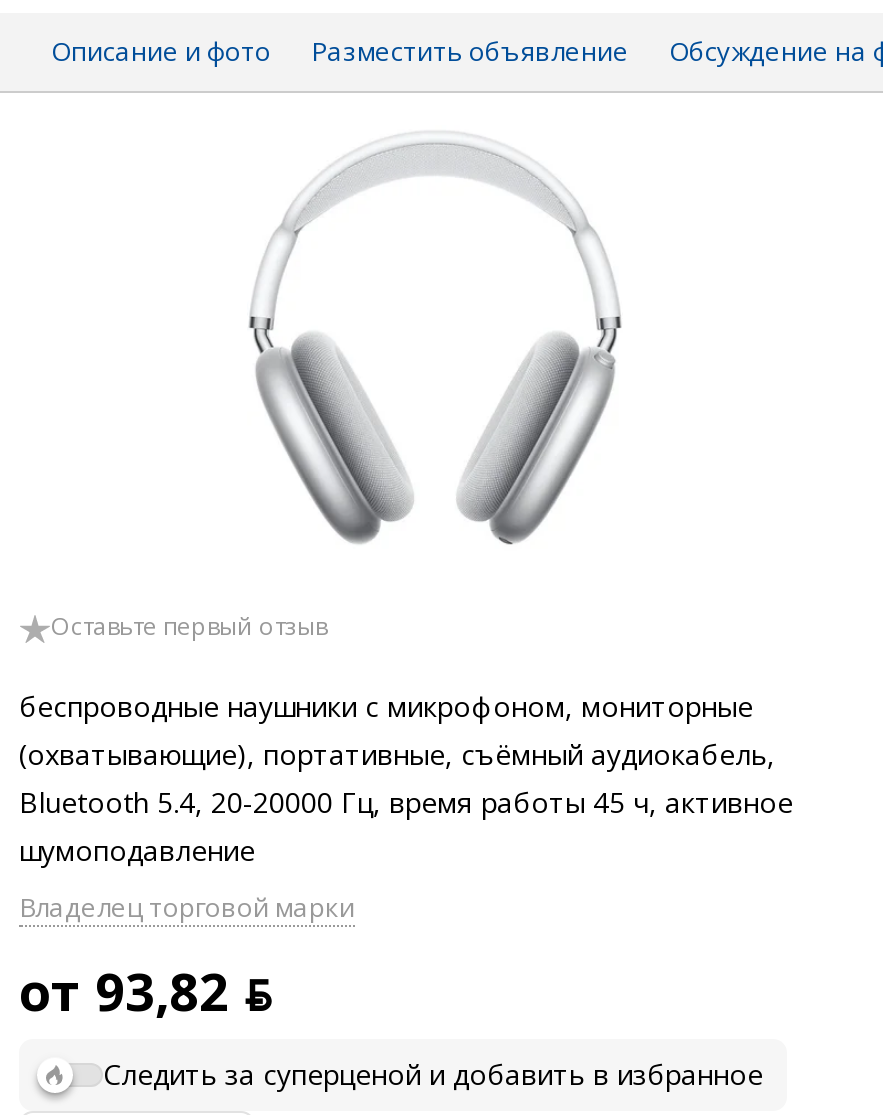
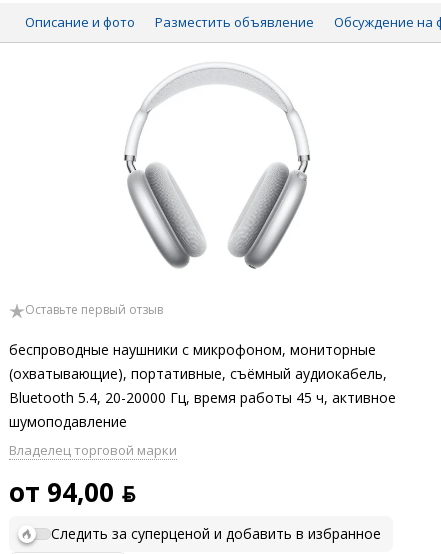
[19,955,273,1027] от 93,82 ƃ -> [9,474,136,510] от 94,00 ƃ

